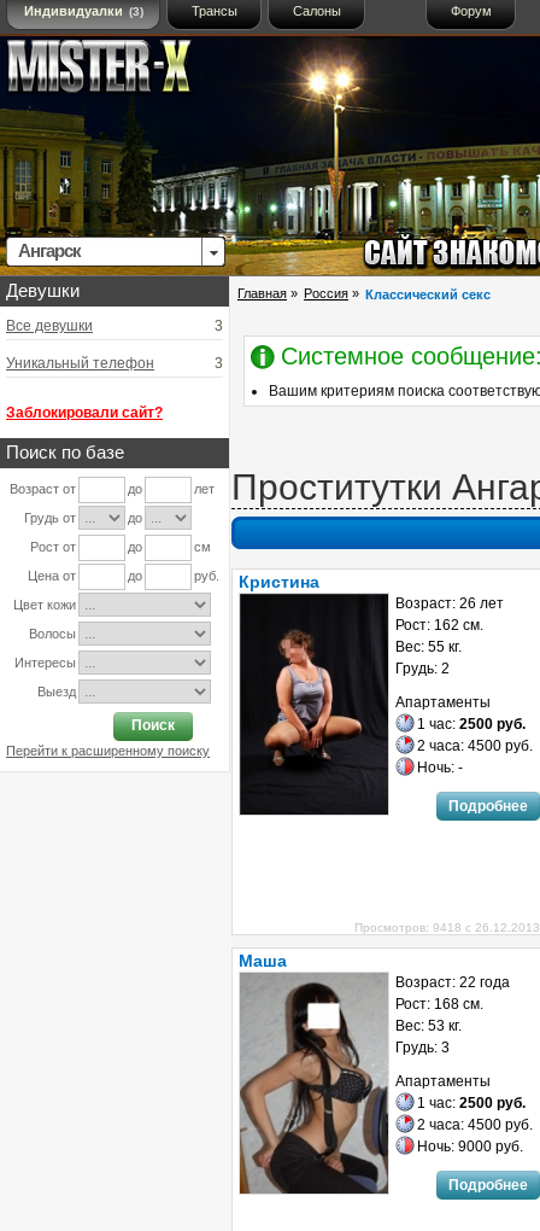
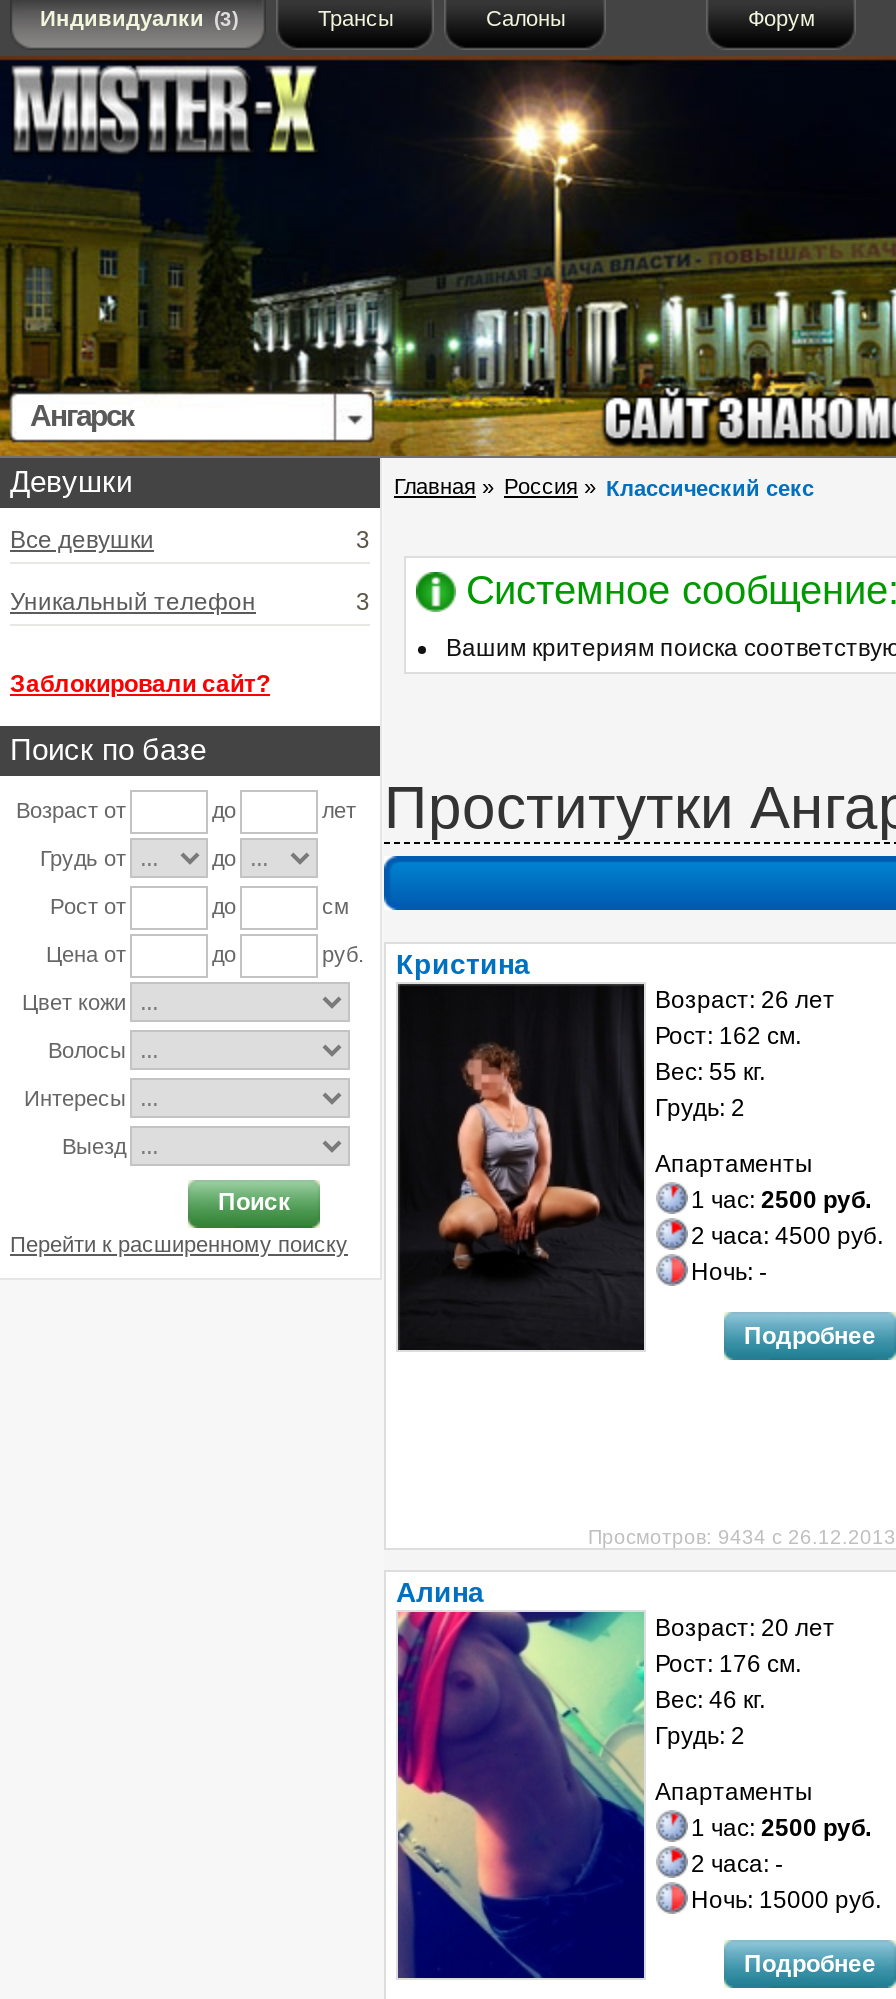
[354,921,540,934] Просмотров: 9418 с 26.12.2013 -> [588,1526,896,1548] Просмотров: 9434 с 26.12.2013
[239,951,287,970] Маша -> [396,1576,484,1608] Алина
[239,973,509,1195] [image] | Возраст: 22 года | Рост: 168 см. | Вес: 53 кг. | Грудь: 3 -> [396,1610,835,1980] [image] | Возраст: 20 лет | Рост: 176 см. | Вес: 46 кг. | Грудь: 2
[417,1116,532,1155] 2 часа: 4500 руб. | Ночь: 9000 руб. -> [691,1850,881,1914] 2 часа: - | Ночь: 15000 руб.

